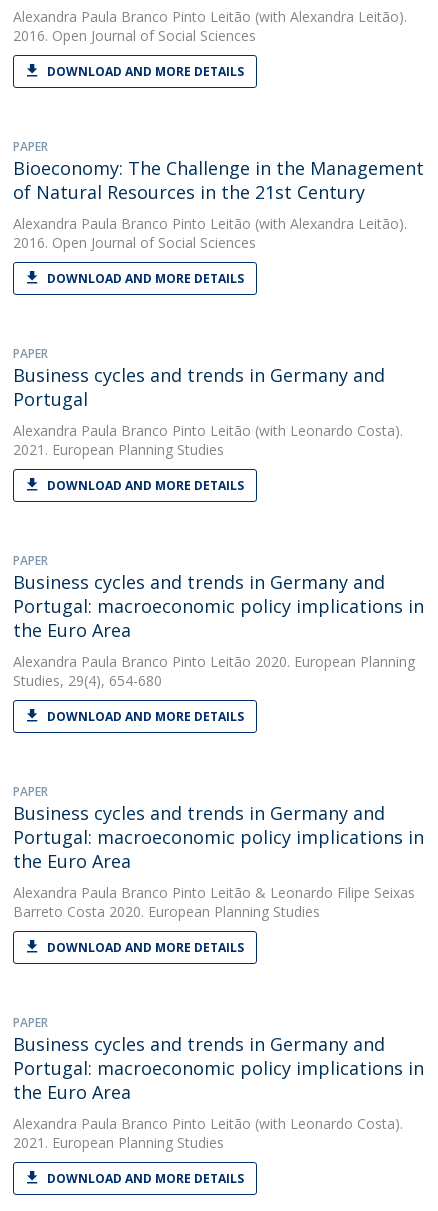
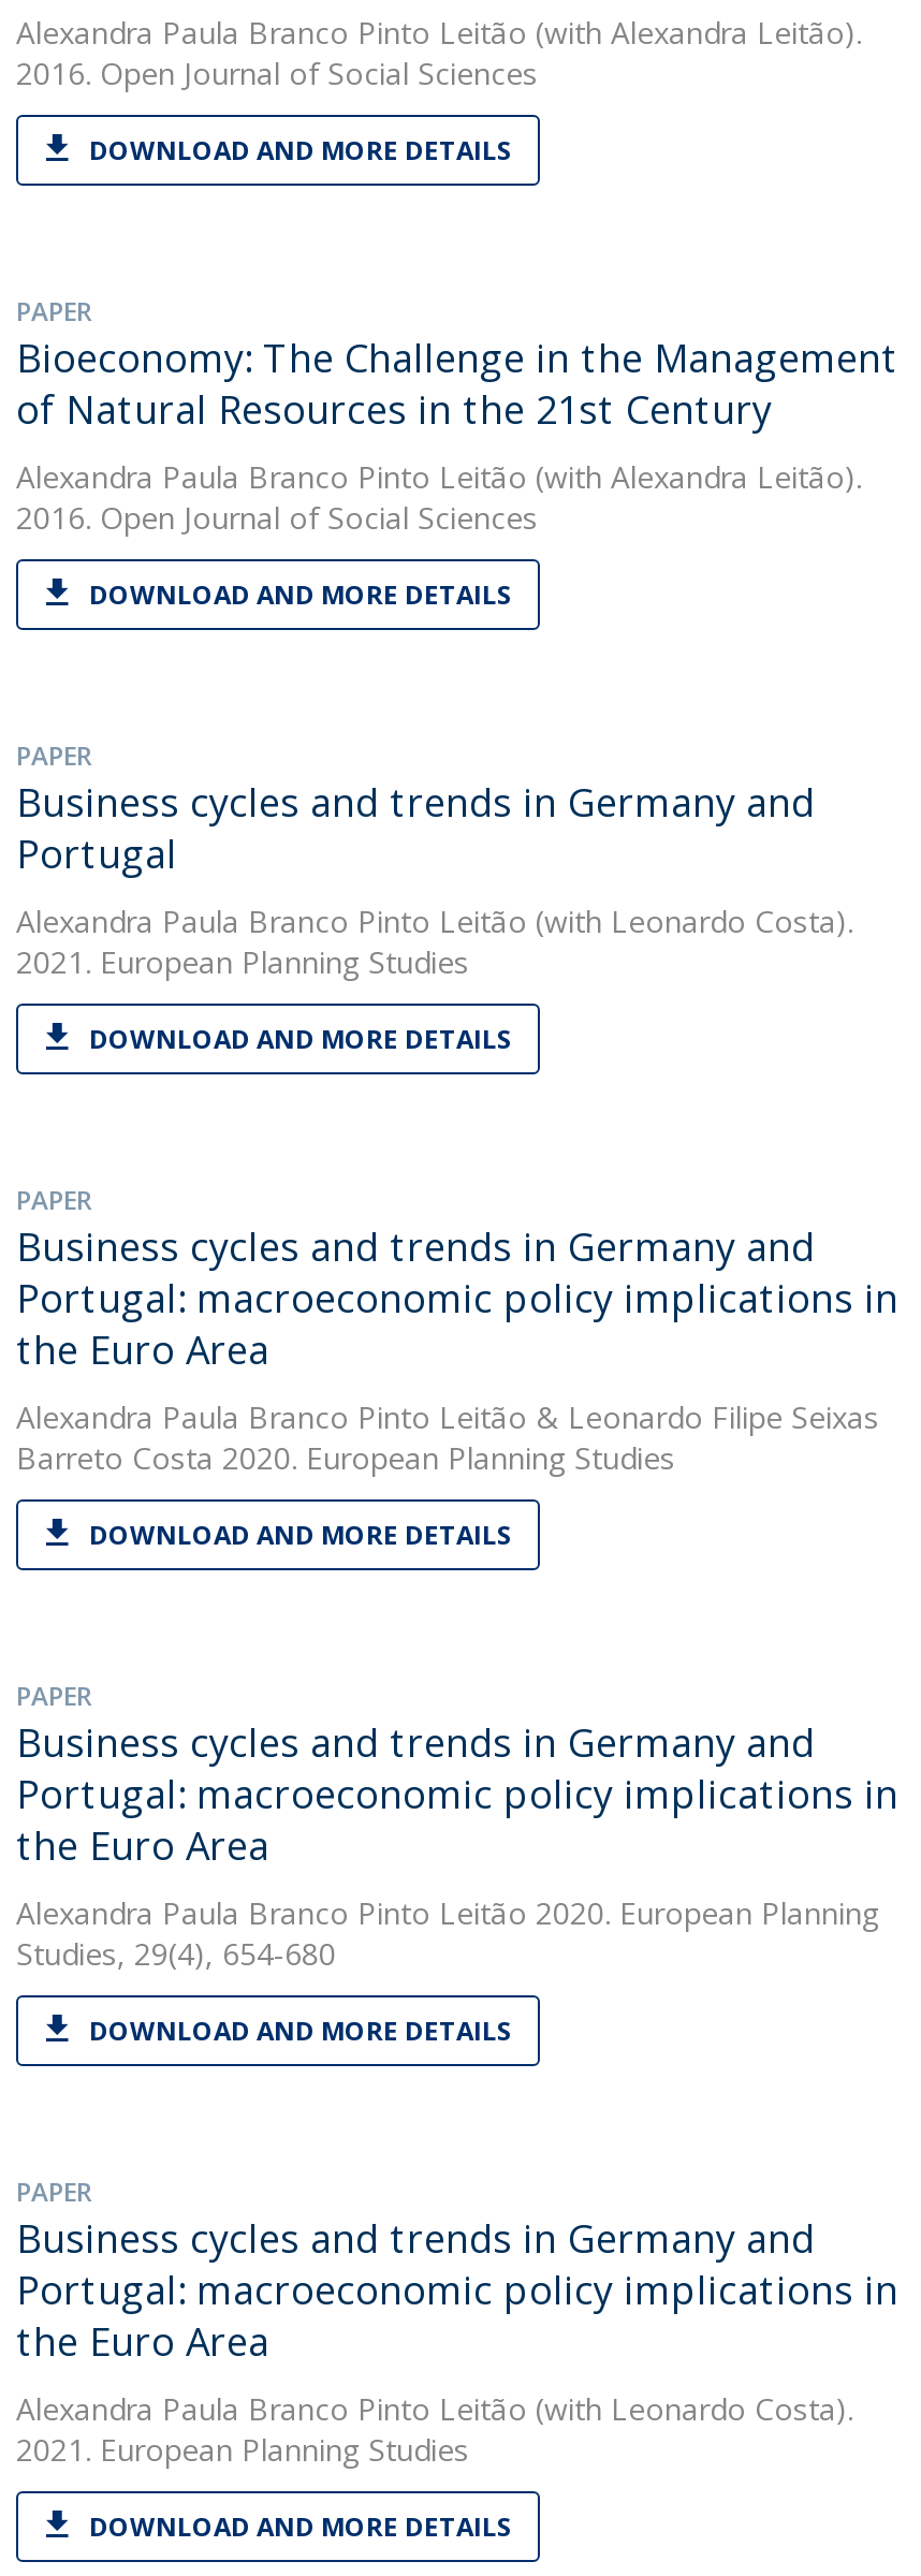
moved [13,652,415,690] -> [16,1892,879,1974]: Alexandra Paula Branco Pinto Leitão 2020. European Planning | Studies, 29(4), 654-680
moved [13,883,415,921] -> [16,1396,879,1478]: Alexandra Paula Branco Pinto Leitão & Leonardo Filipe Seixas | Barreto Costa 2020. European Planning Studies

